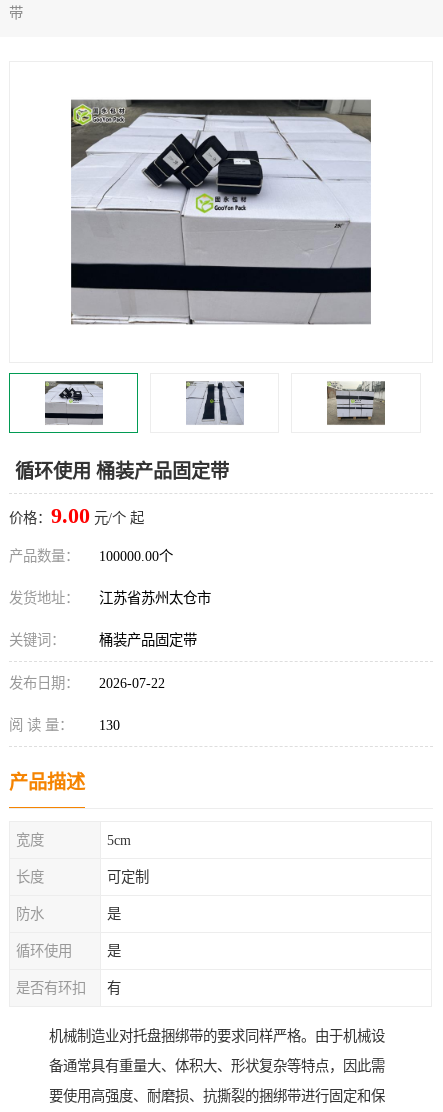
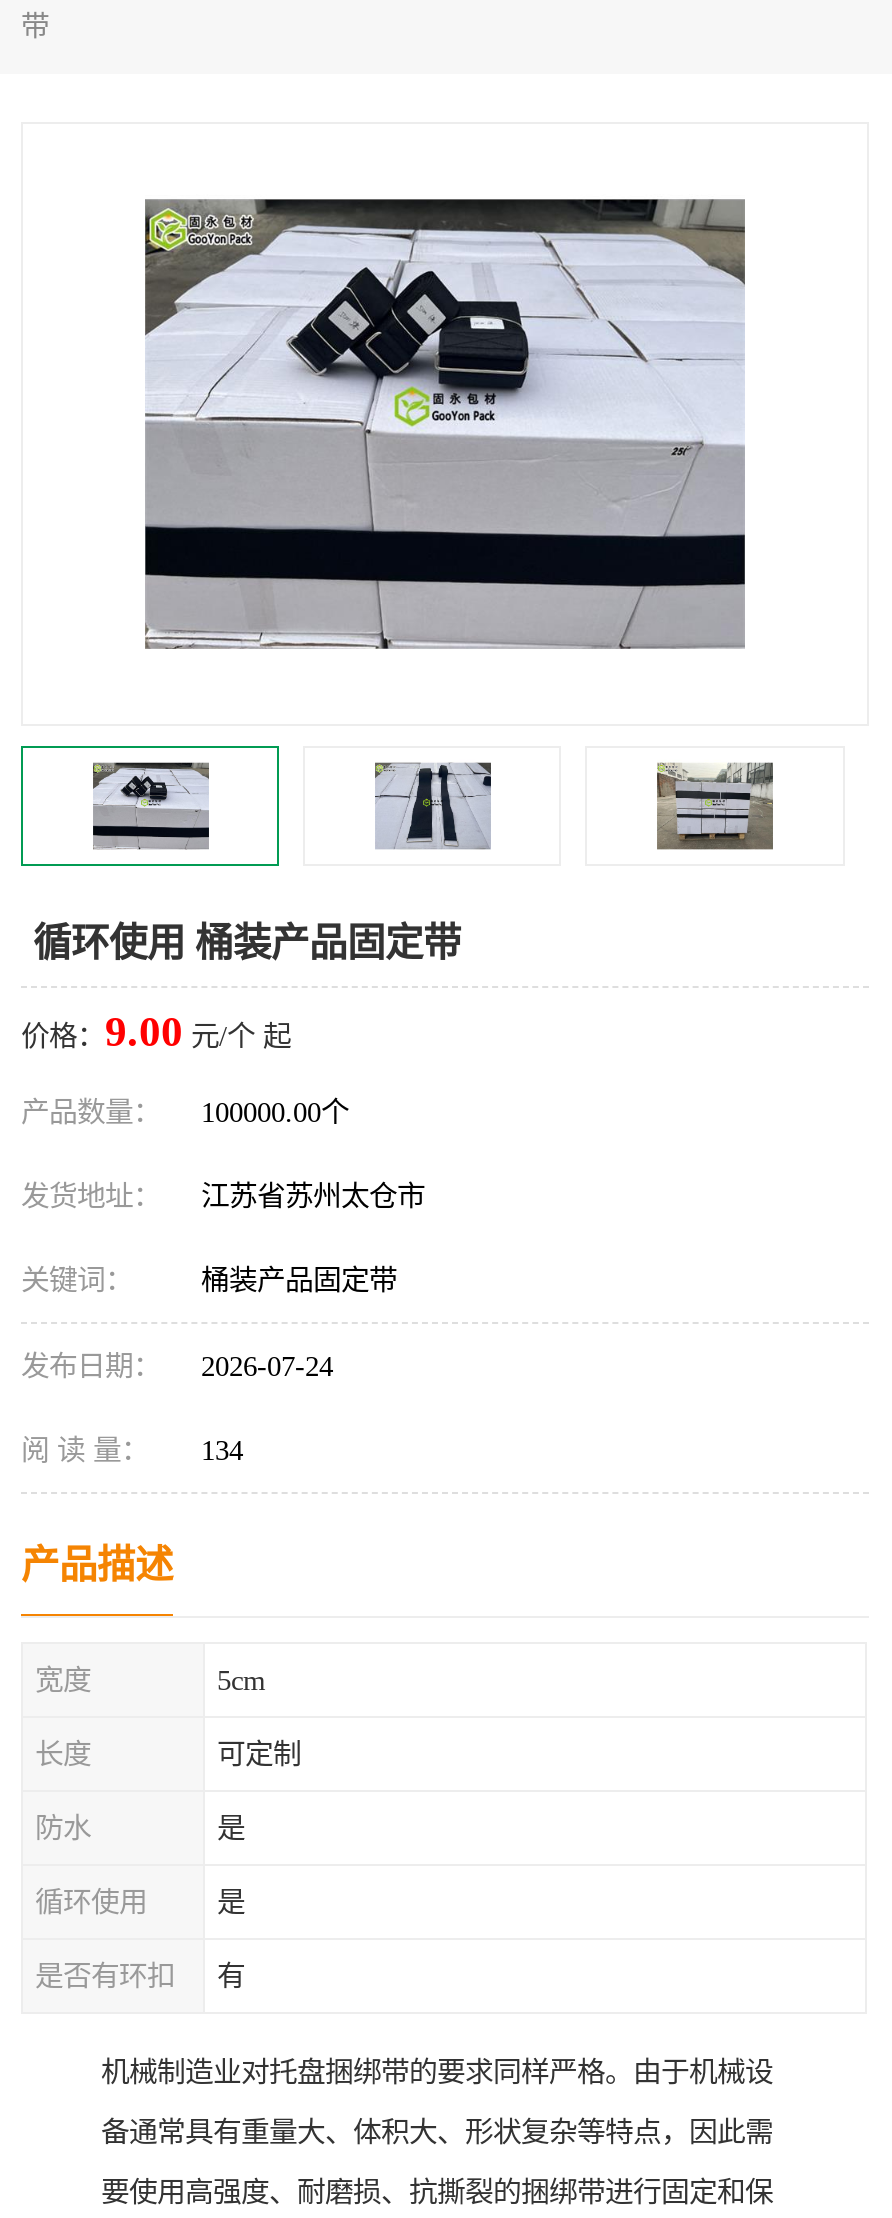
[9,675,165,691] 发布日期： 2026-07-22 -> [21,1350,333,1382] 发布日期： 2026-07-24
[9,717,120,733] 阅 读 量： 130 -> [21,1434,243,1466] 阅 读 量： 134

